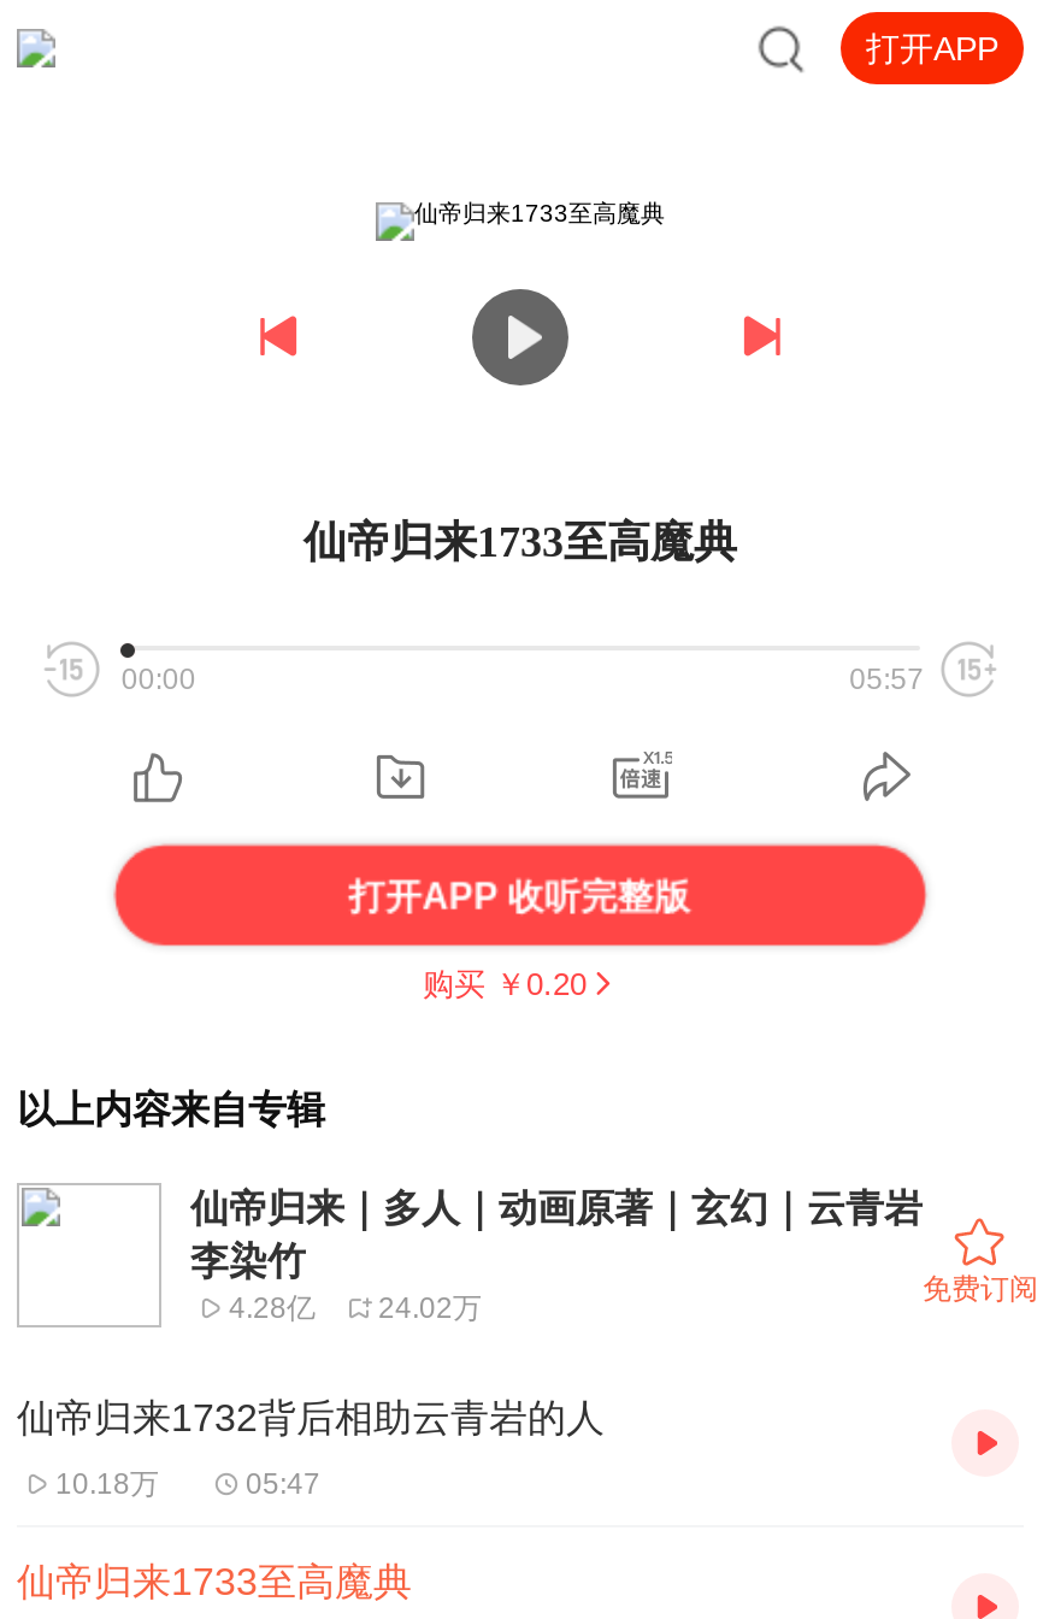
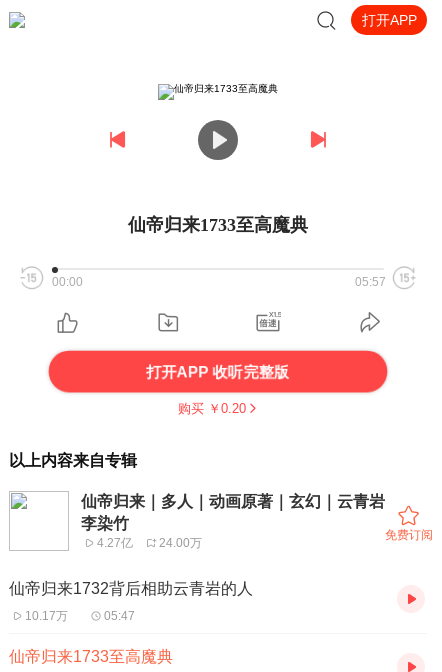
[229,1291,316,1325] 4.28亿 -> [97,536,133,550] 4.27亿
[378,1291,482,1325] 24.02万 -> [159,536,202,550] 24.00万
[55,1467,159,1500] 10.18万 -> [25,609,68,623] 10.17万

